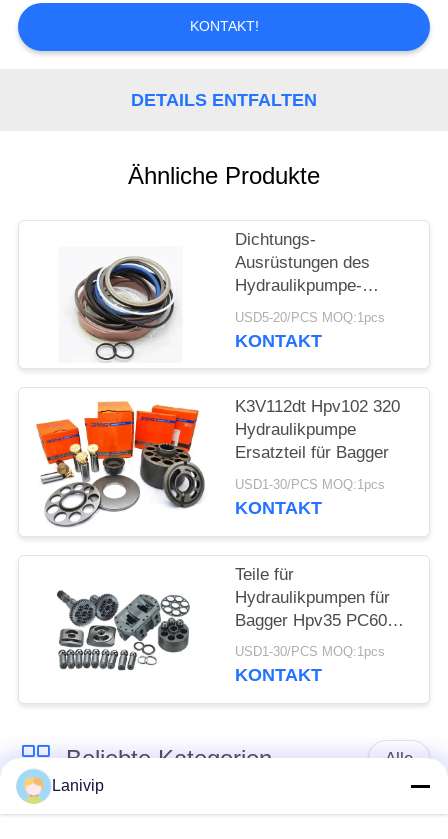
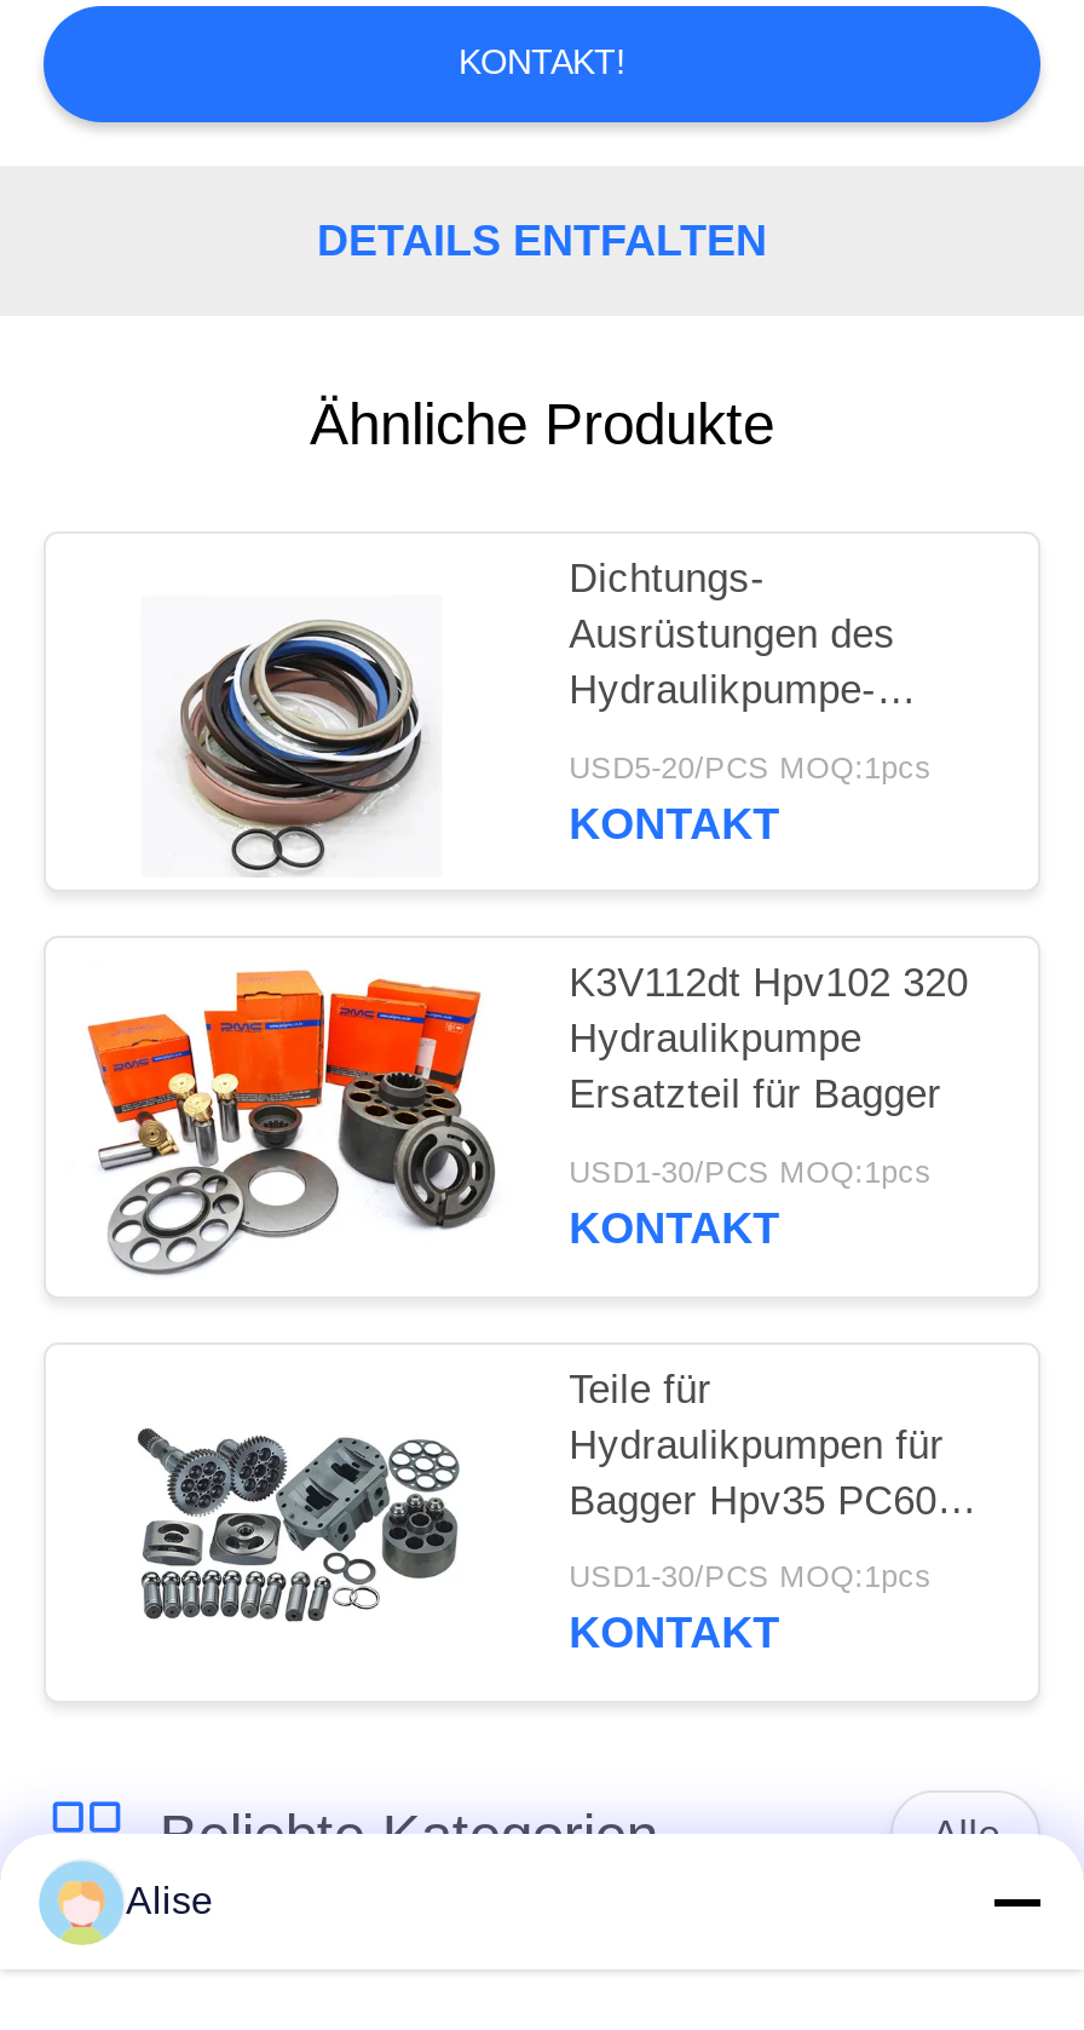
[52,777,104,794] Lanivip -> [126,1880,213,1921] Alise

